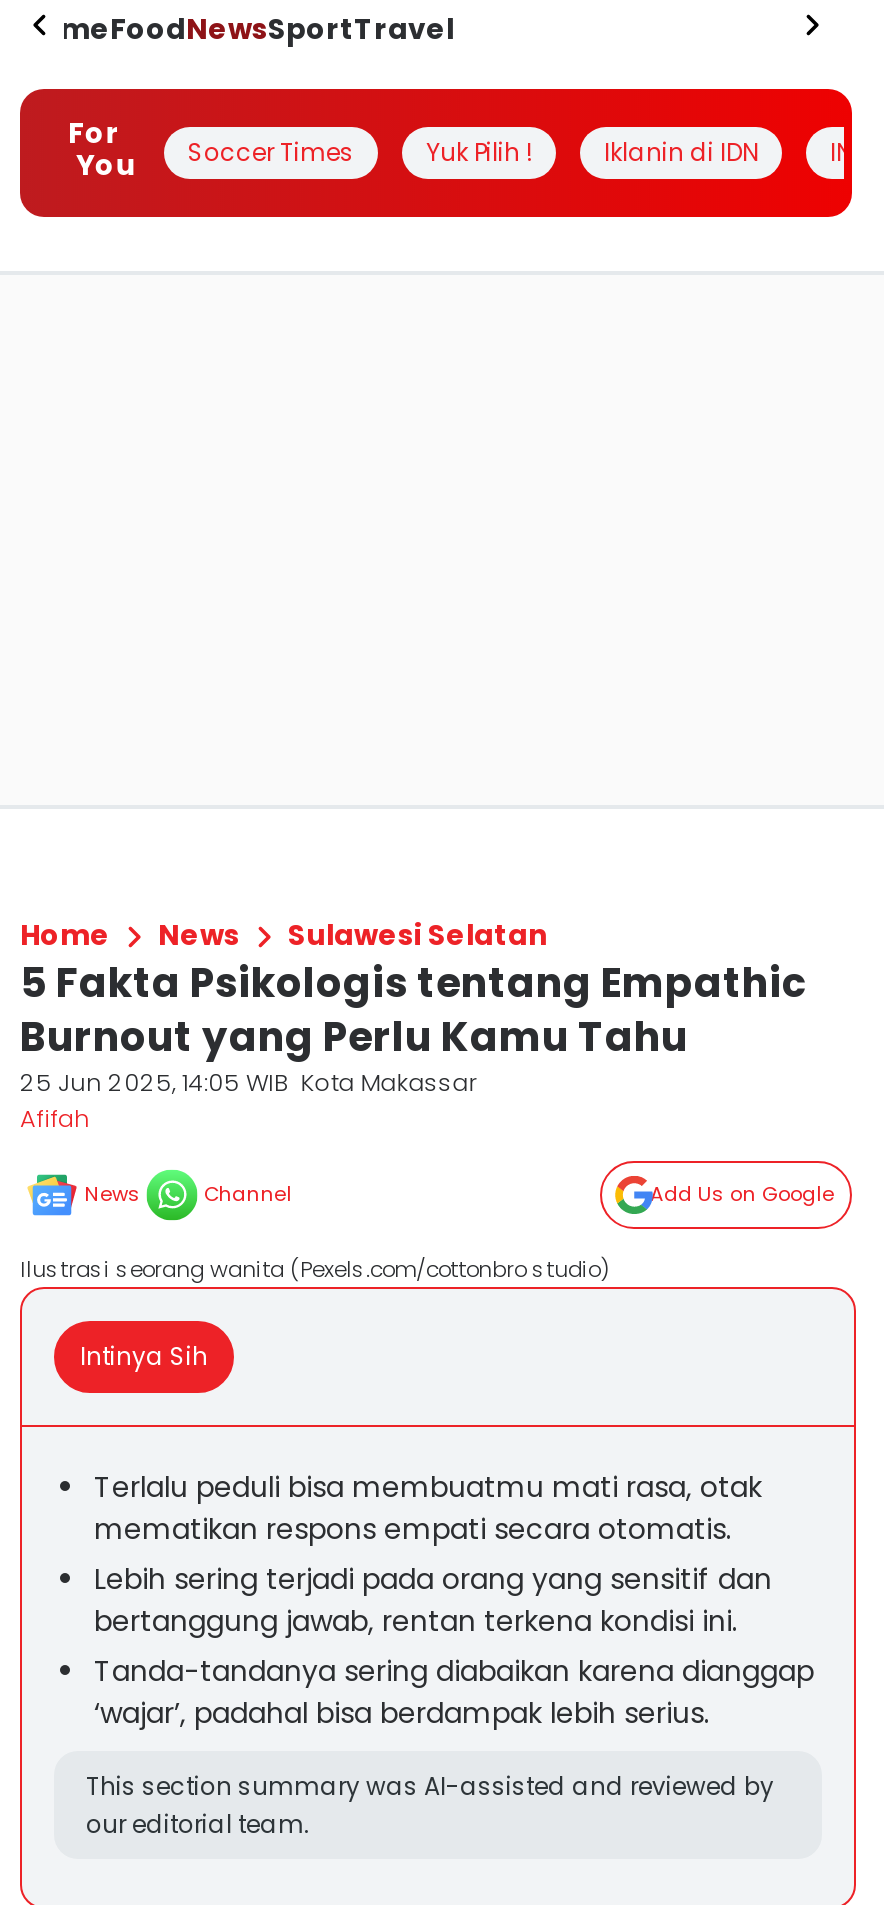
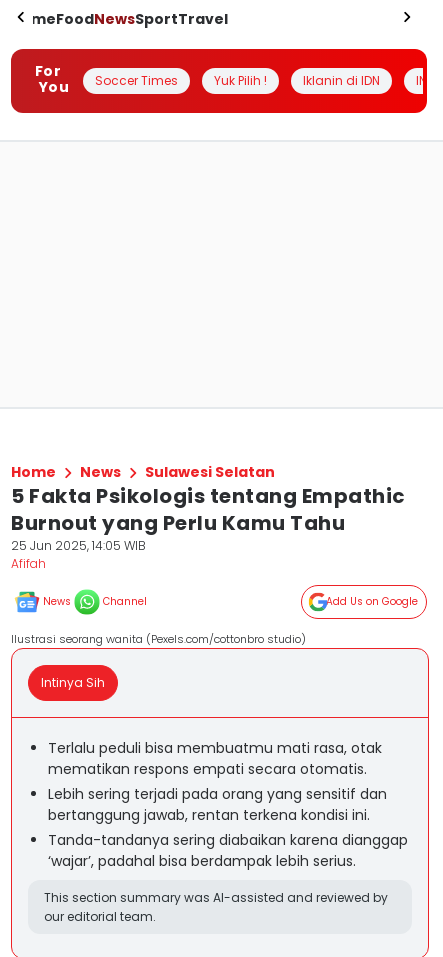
[20,1065,476,1099] 25 Jun 2025, 14:05 WIB Kota Makassar -> [11,537,146,554] 25 Jun 2025, 14:05 WIB

